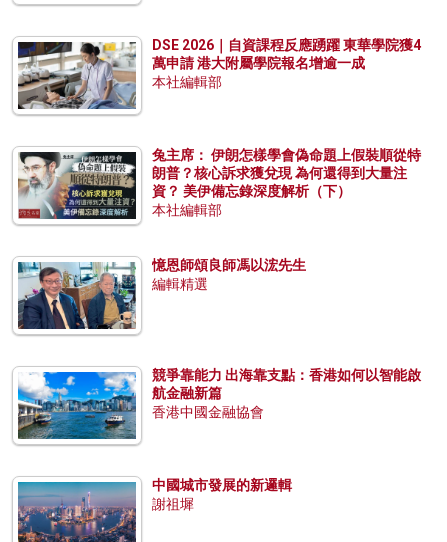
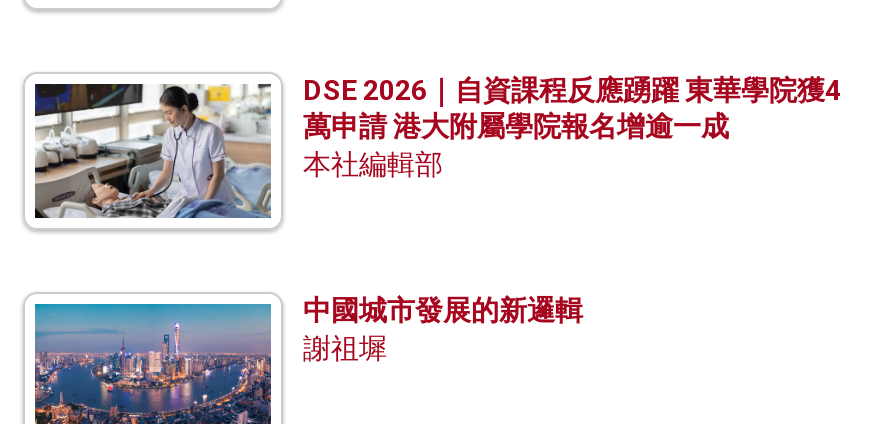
[18,147,421,292] [image] | 兔主席： 伊朗怎樣學會偽命題上假裝順從特 | 朗普？核心訴求獲兌現 為何還得到大量注 | 資？ 美伊備忘錄深度解析（下） | 本社編輯部 | 憶恩師頌良師馮以浤先生 | 編輯精選 -> none
[17,261,137,330] [image] -> none
[17,367,421,440] [image] | 競爭靠能力 出海靠支點：香港如何以智能啟 | 航金融新篇 | 香港中國金融協會 -> none

